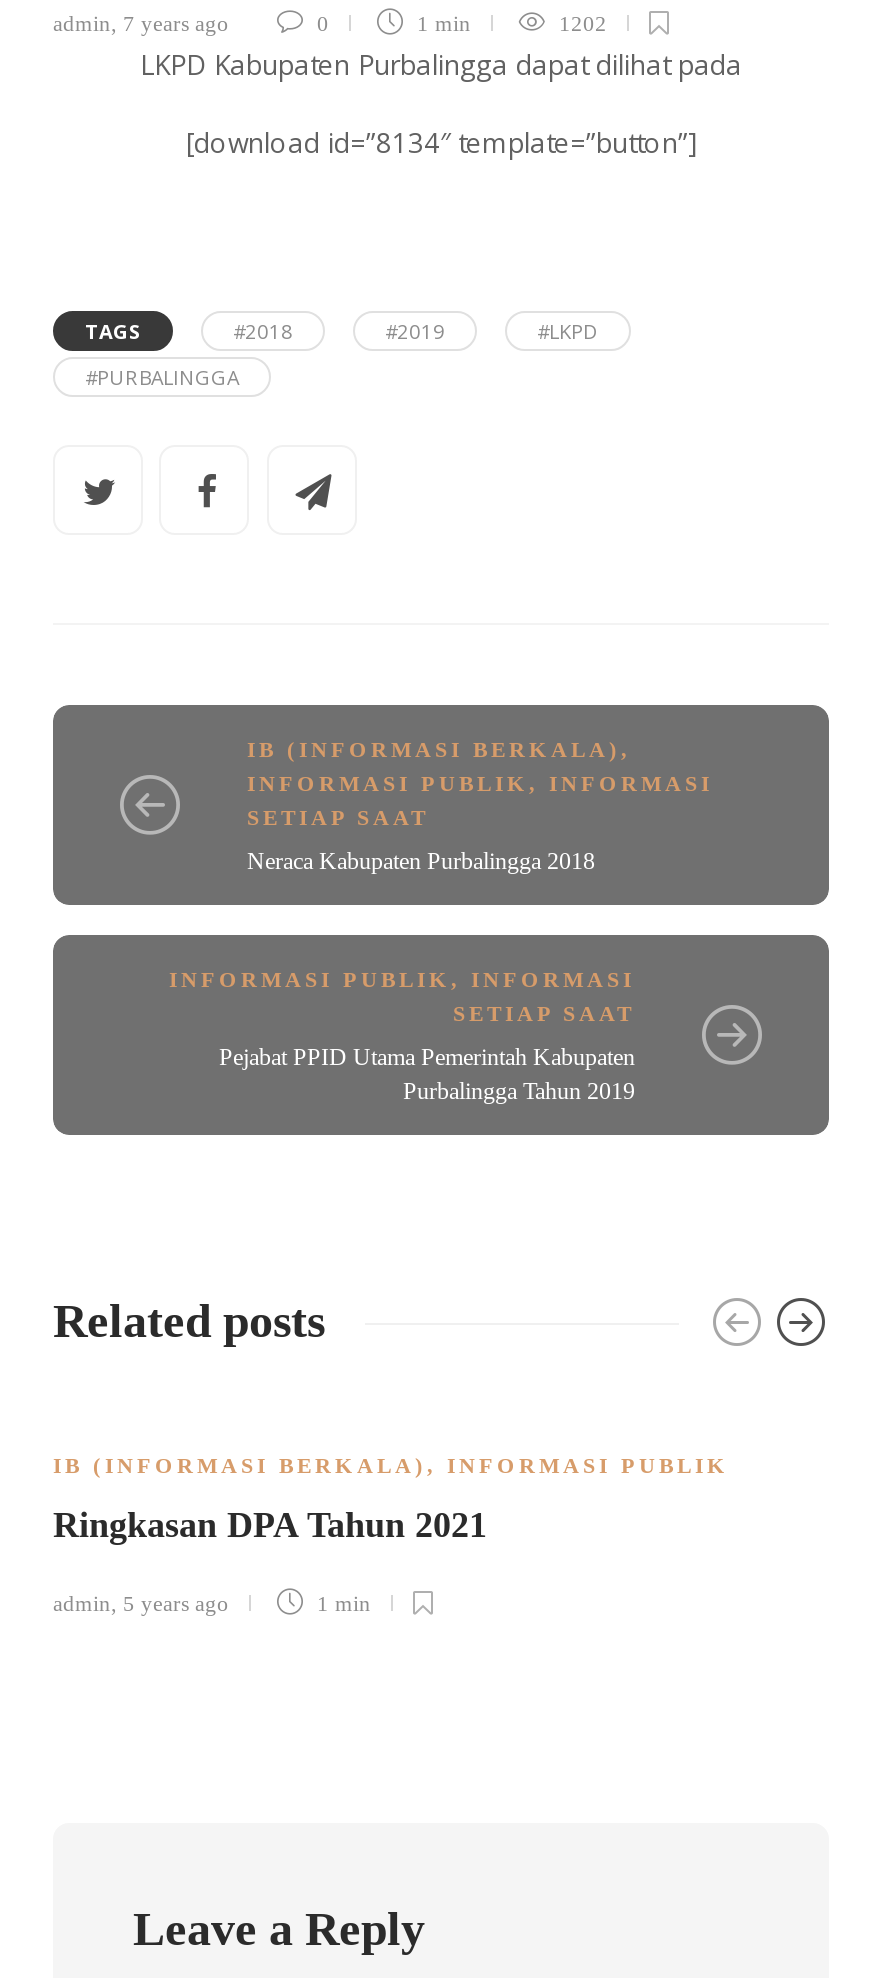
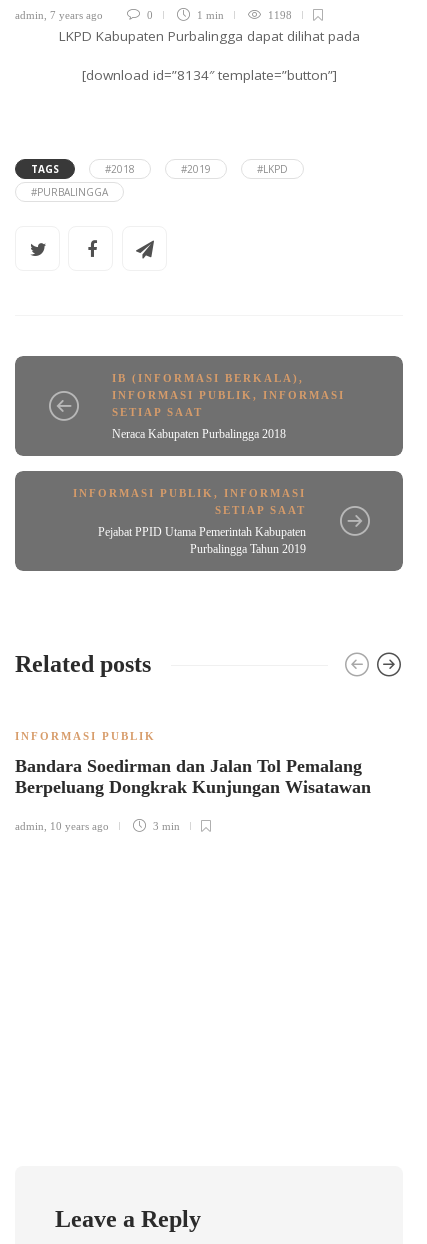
[553,11,607,35] 1202 -> [265,9,292,21] 1198
[53,1454,729,1478] IB (INFORMASI BERKALA), INFORMASI PUBLIK -> [15,730,156,742] INFORMASI PUBLIK
[53,1506,497,1546] Ringkasan DPA Tahun 2021 -> [15,756,376,797] Bandara Soedirman dan Jalan Tol Pemalang | Berpeluang Dongkrak Kunjungan Wisatawan
[53,1592,371,1616] admin, 5 years ago | 1 min -> [15,820,180,832] admin, 10 years ago | 3 min

